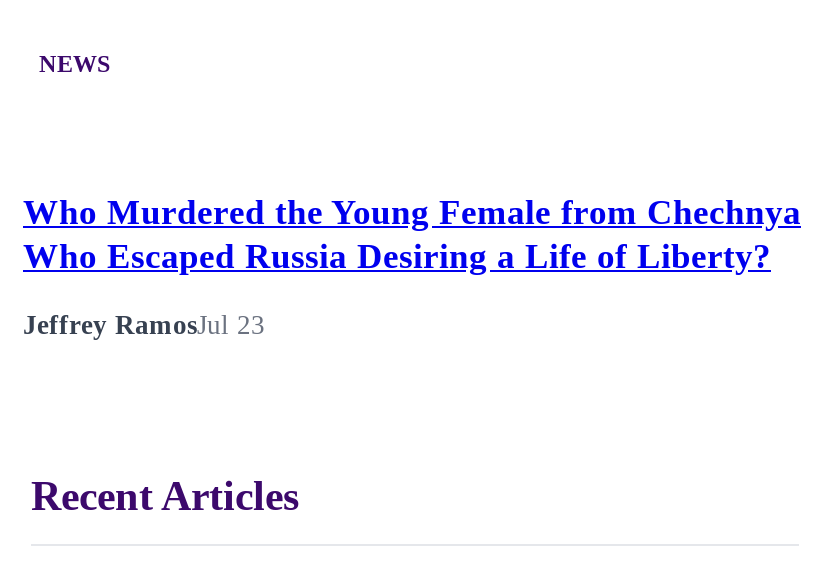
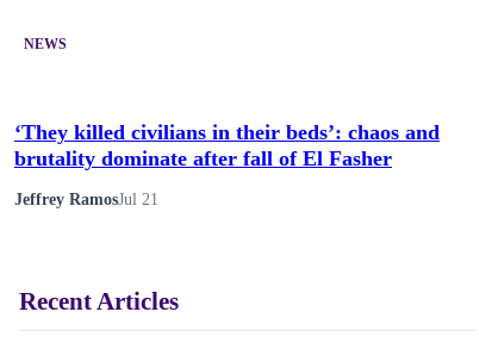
[23,192,801,276] Who Murdered the Young Female from Chechnya | Who Escaped Russia Desiring a Life of Liberty? -> [14,120,440,170] ‘They killed civilians in their beds’: chaos and | brutality dominate after fall of El Fasher
[23,310,265,340] Jeffrey RamosJul 23 -> [14,190,158,208] Jeffrey RamosJul 21

